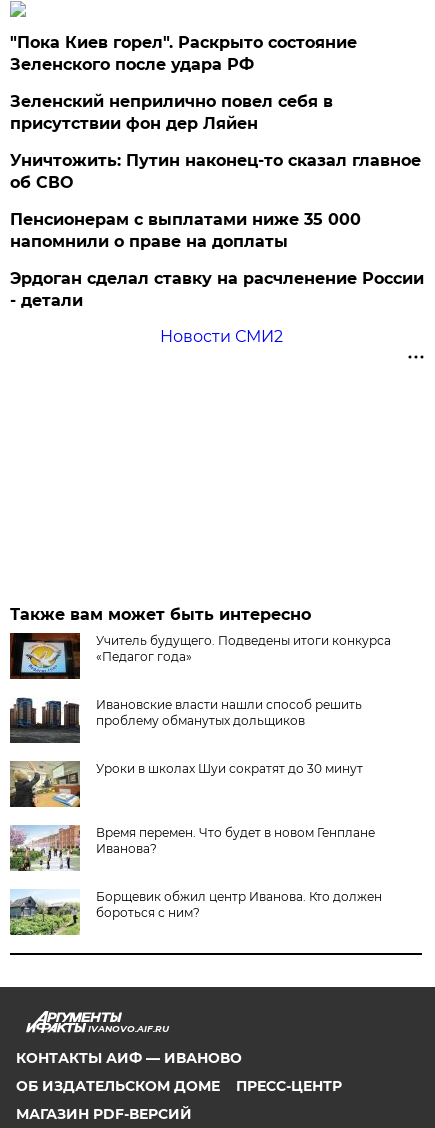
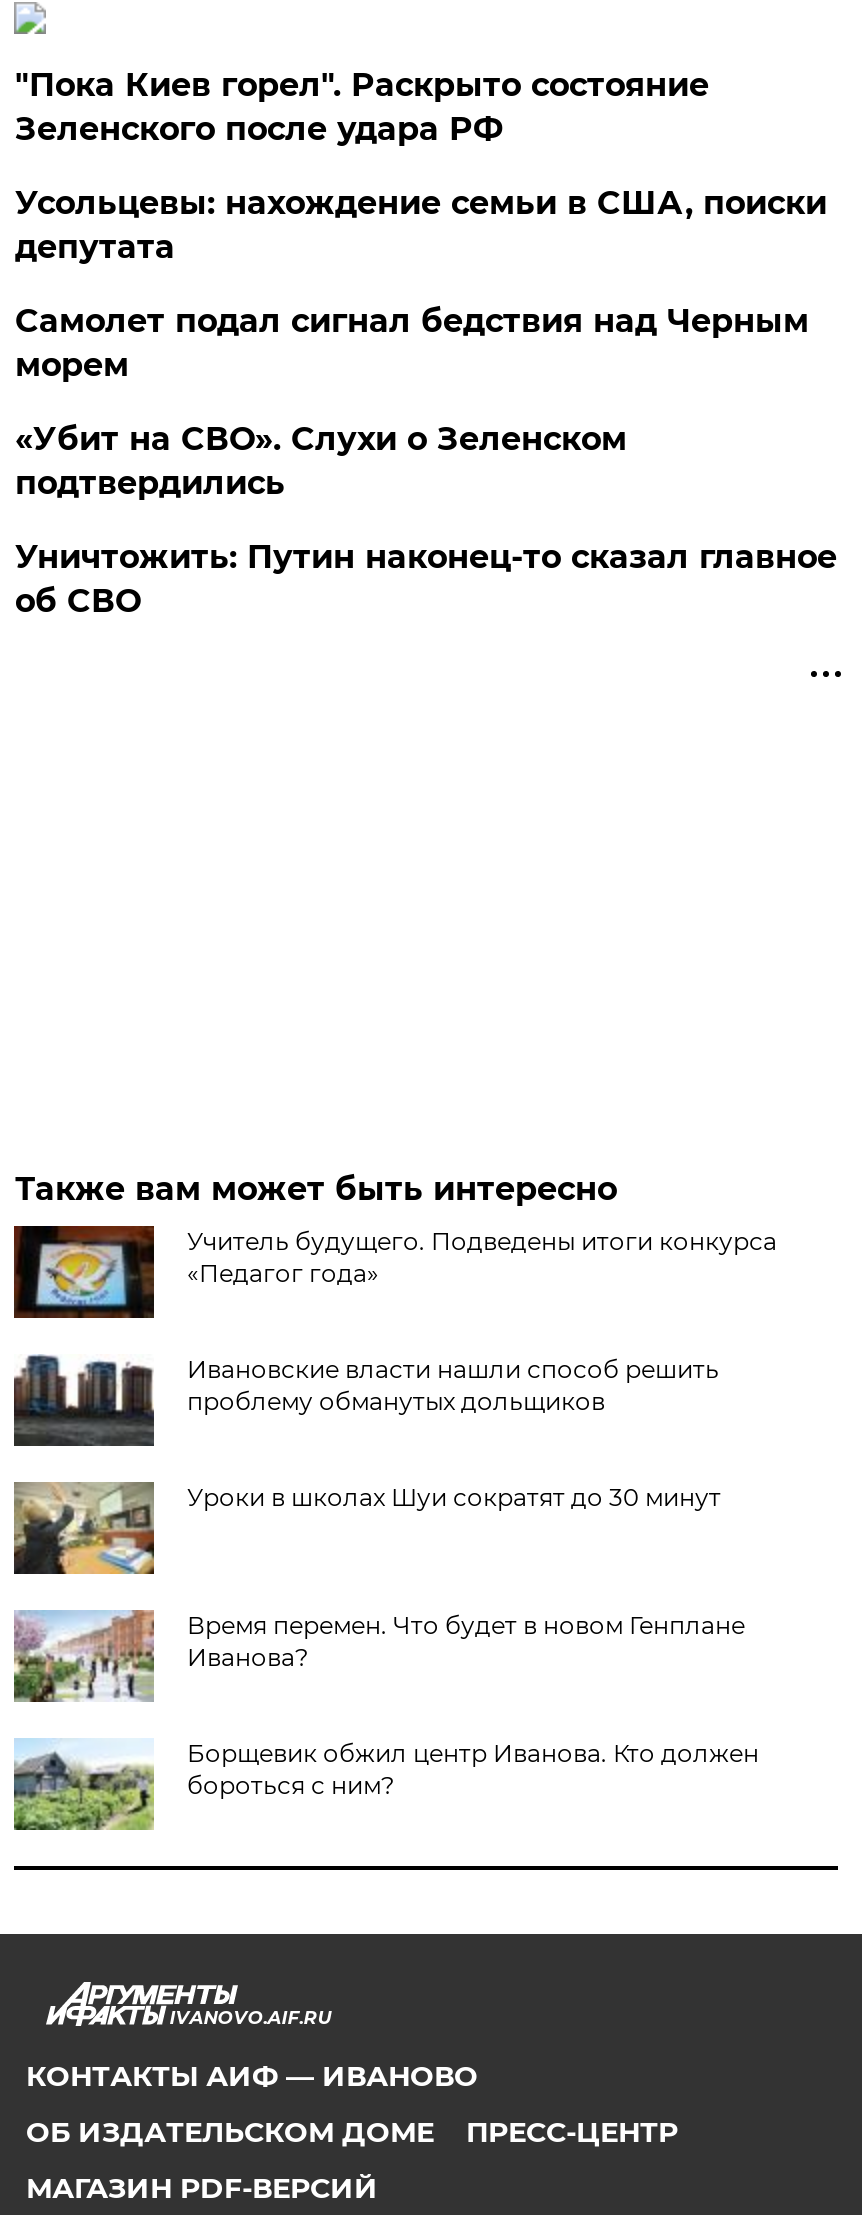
[10,92,333,133] Зеленский неприлично повел cебя в | присутствии фон дер Ляйен -> [15,184,827,502] Усольцевы: нахождение семьи в США, поиски | депутата | Самолет подал сигнал бедствия над Черным | морем | «Убит на СВО». Слухи о Зеленском | подтвердились
moved [10,151,421,192] -> [15,538,837,620]: Уничтожить: Путин наконец-то сказал главное | об СВО
[10,210,424,346] Пенсионерам с выплатами ниже 35 000 | напомнили о праве на доплаты | Эрдоган сделал ставку на расчленение России | - детали | Новости СМИ2 -> none

